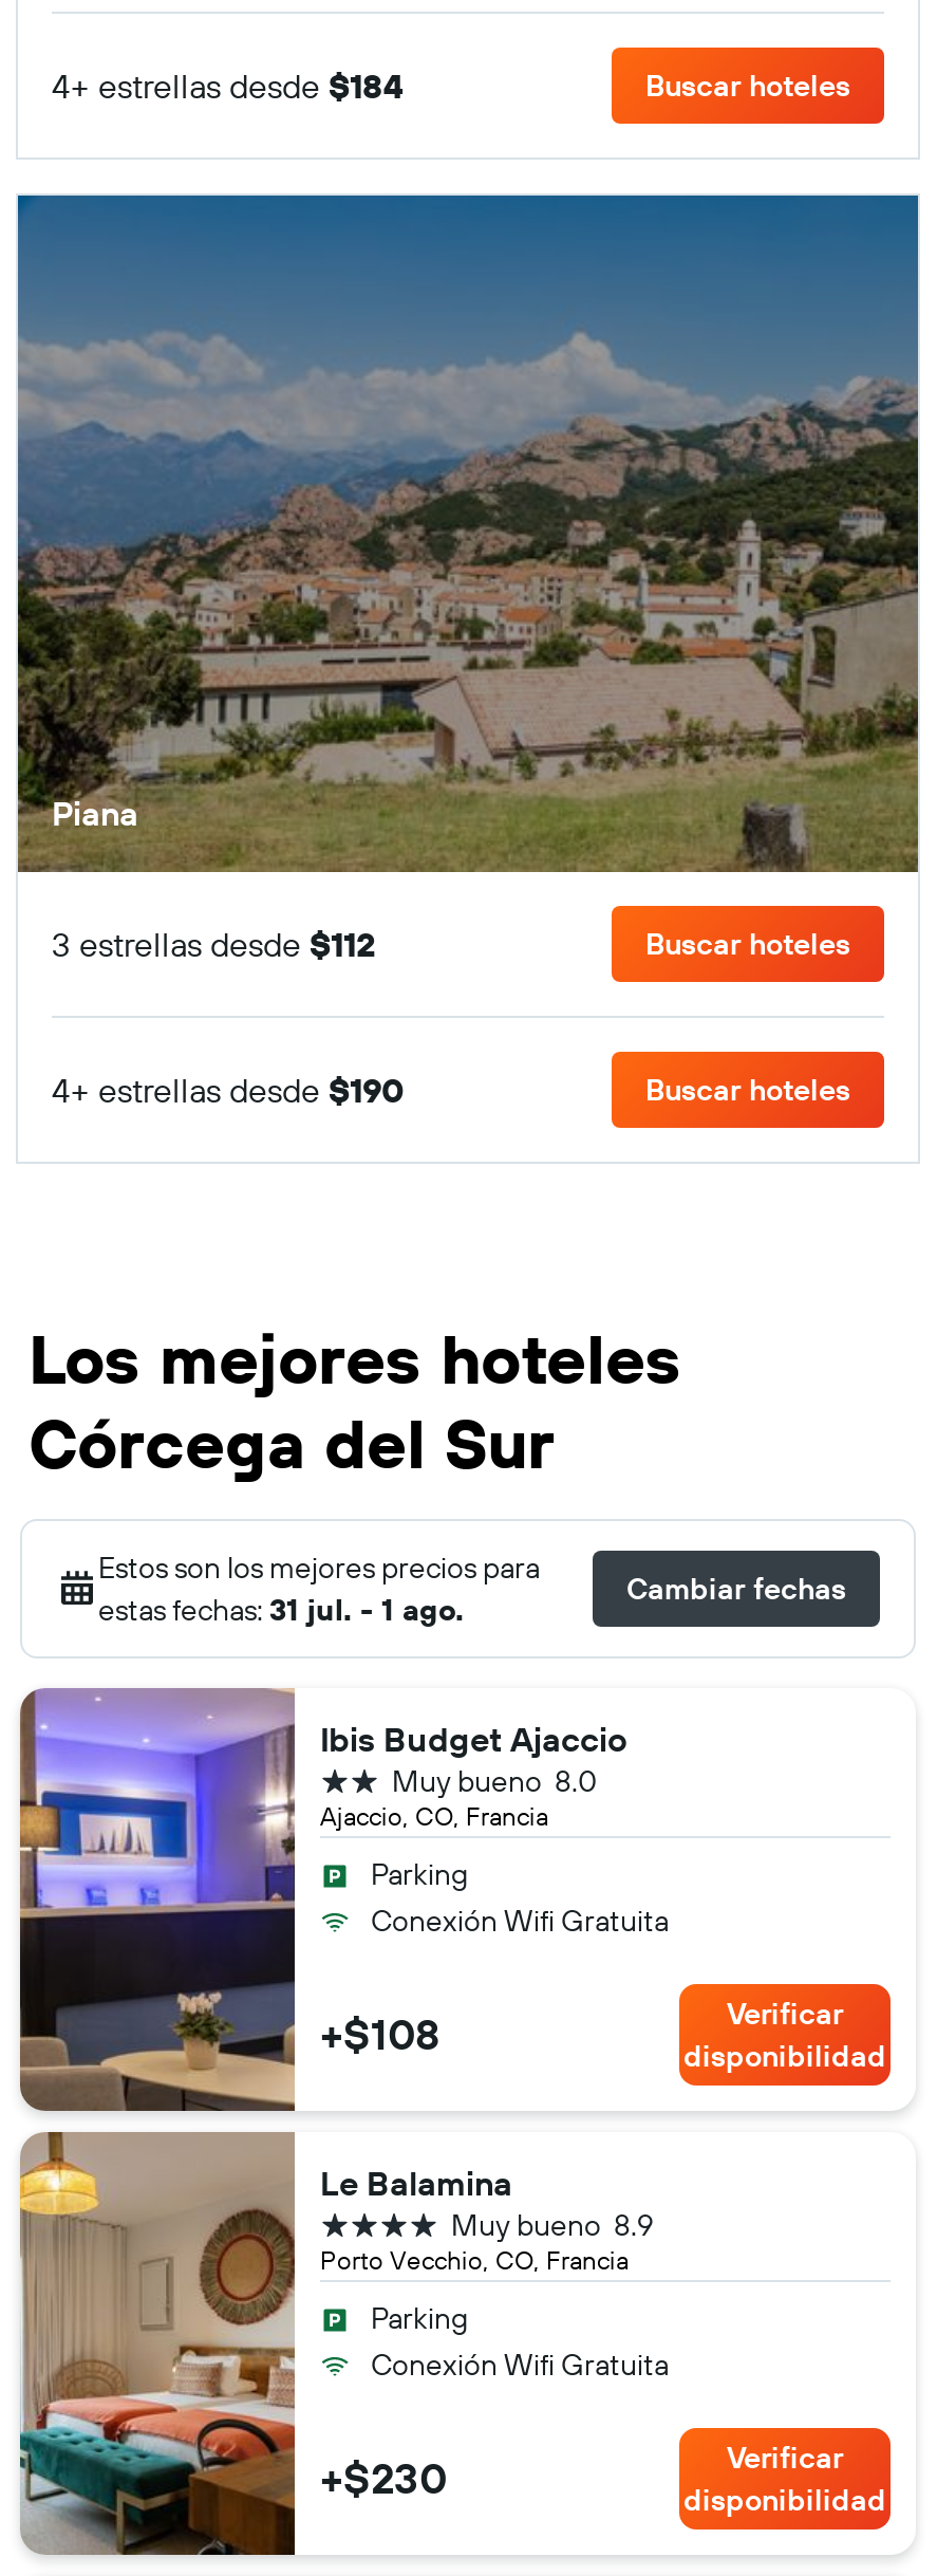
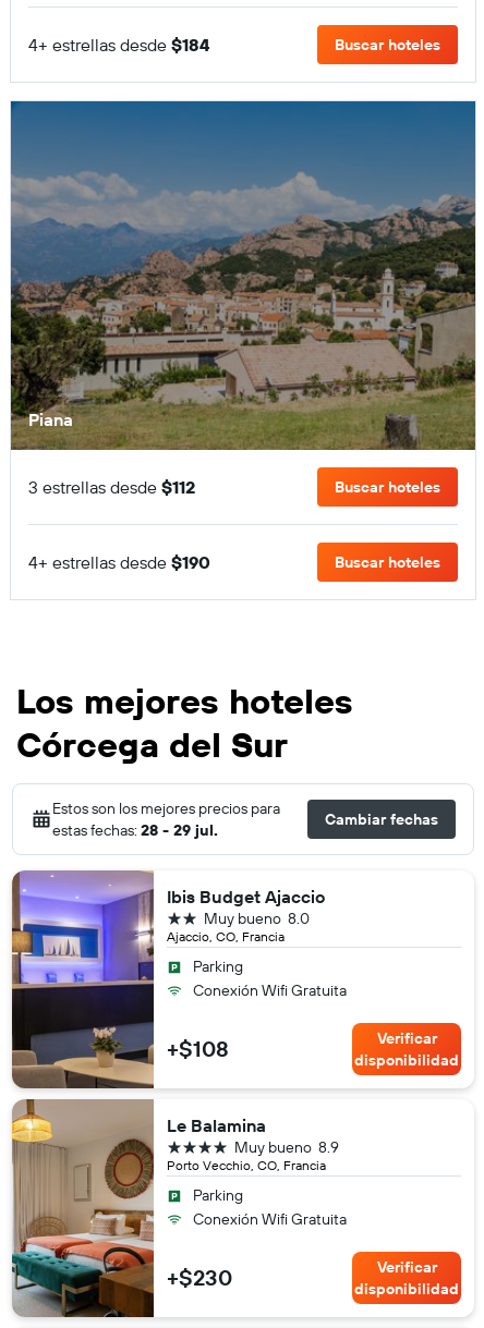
[98,1590,464,1628] estas fechas: 31 jul. - 1 ago. -> [52,820,218,839] estas fechas: 28 - 29 jul.

